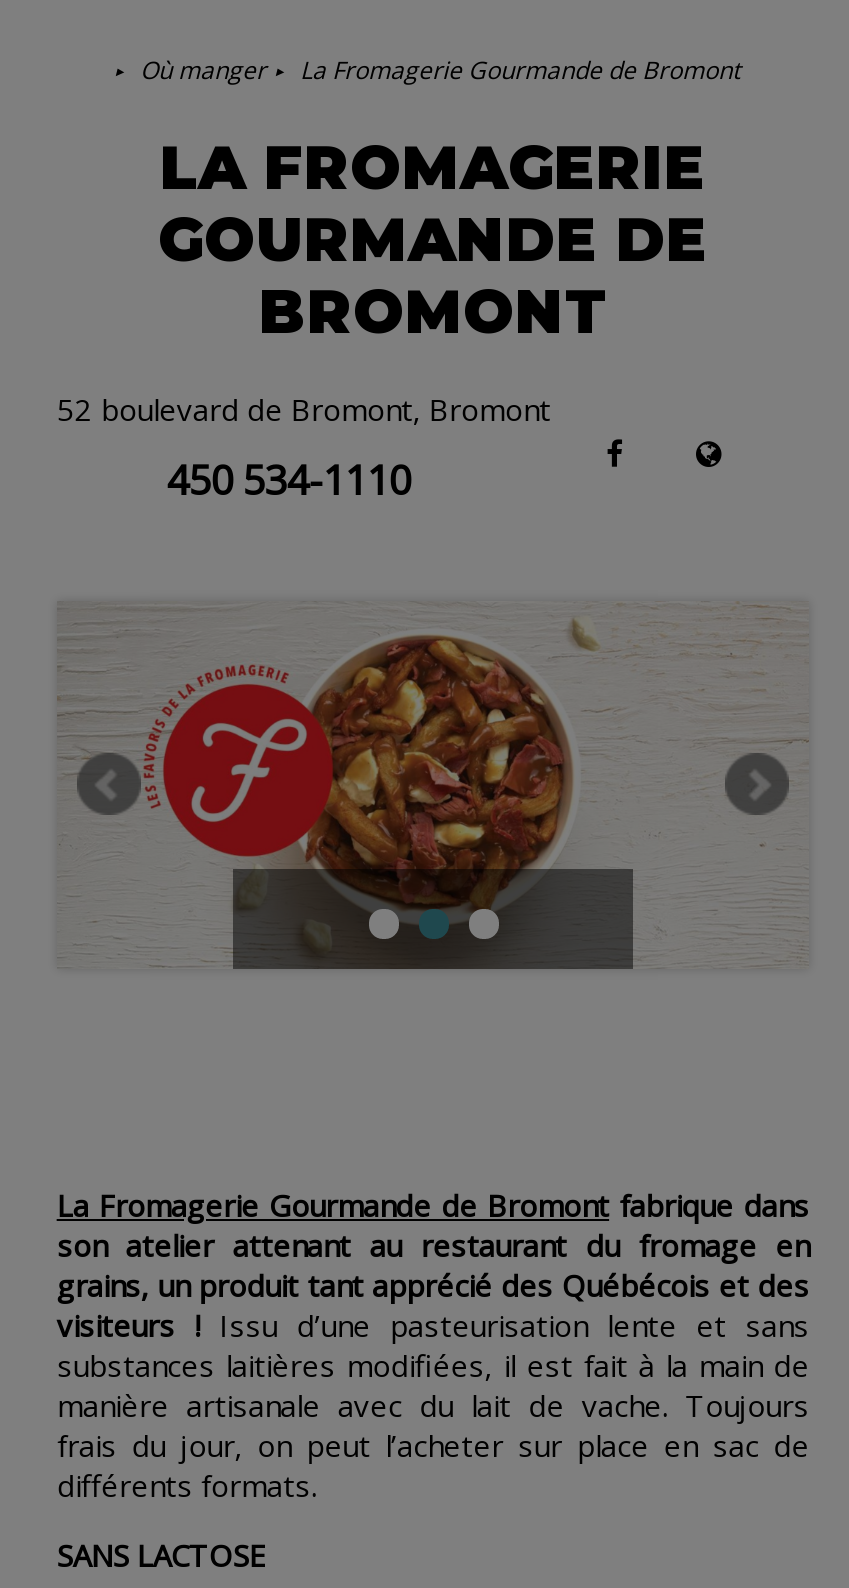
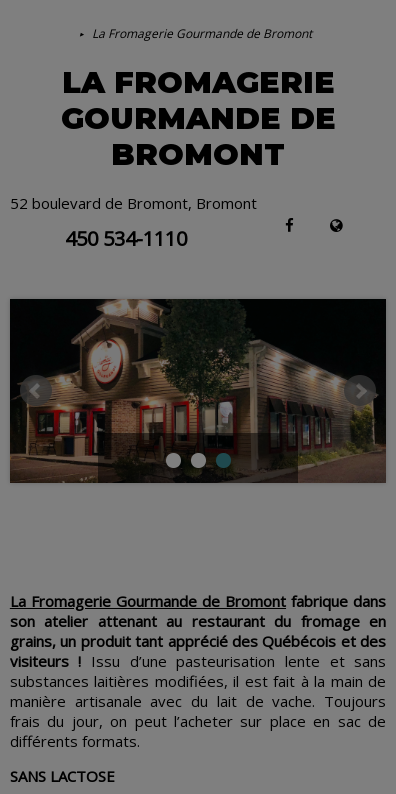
[140,53,266,87] Où manger -> none
[57,601,809,969] [image] -> [9,298,387,484] [image]

